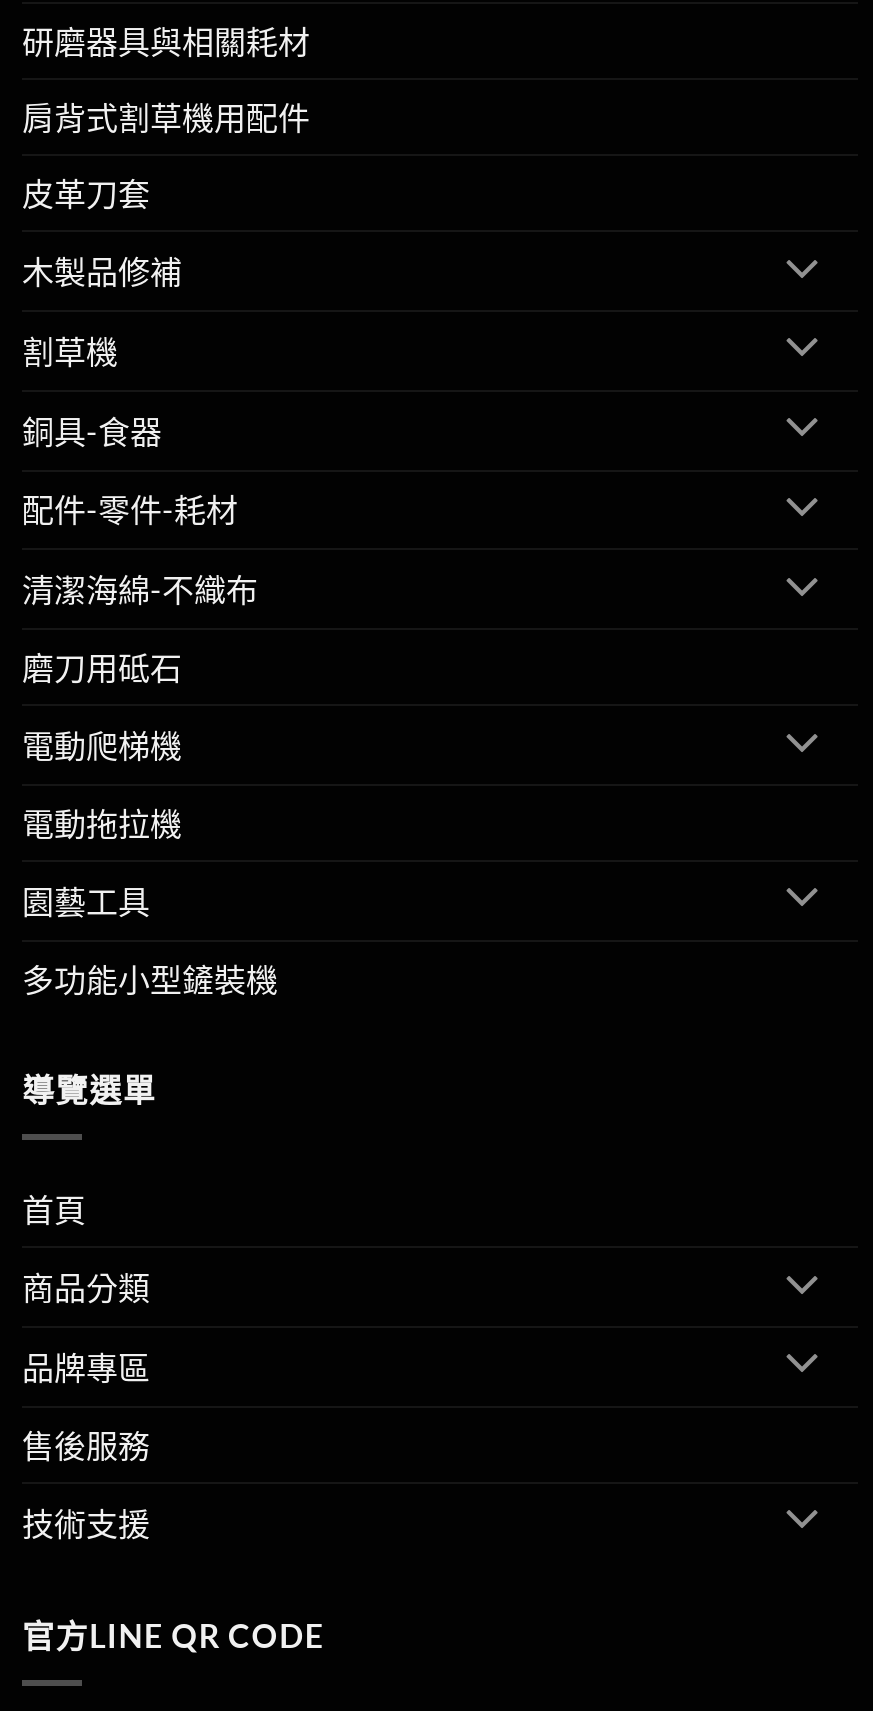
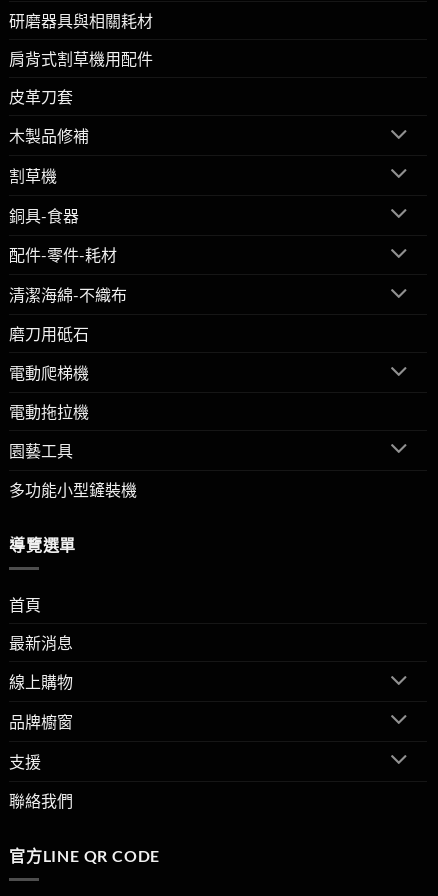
[22,1268,150,1542] 商品分類 | 品牌專區 | 售後服務 | 技術支援 -> [9,633,73,810] 最新消息 | 線上購物 | 品牌櫥窗 | 支援 | 聯絡我們

